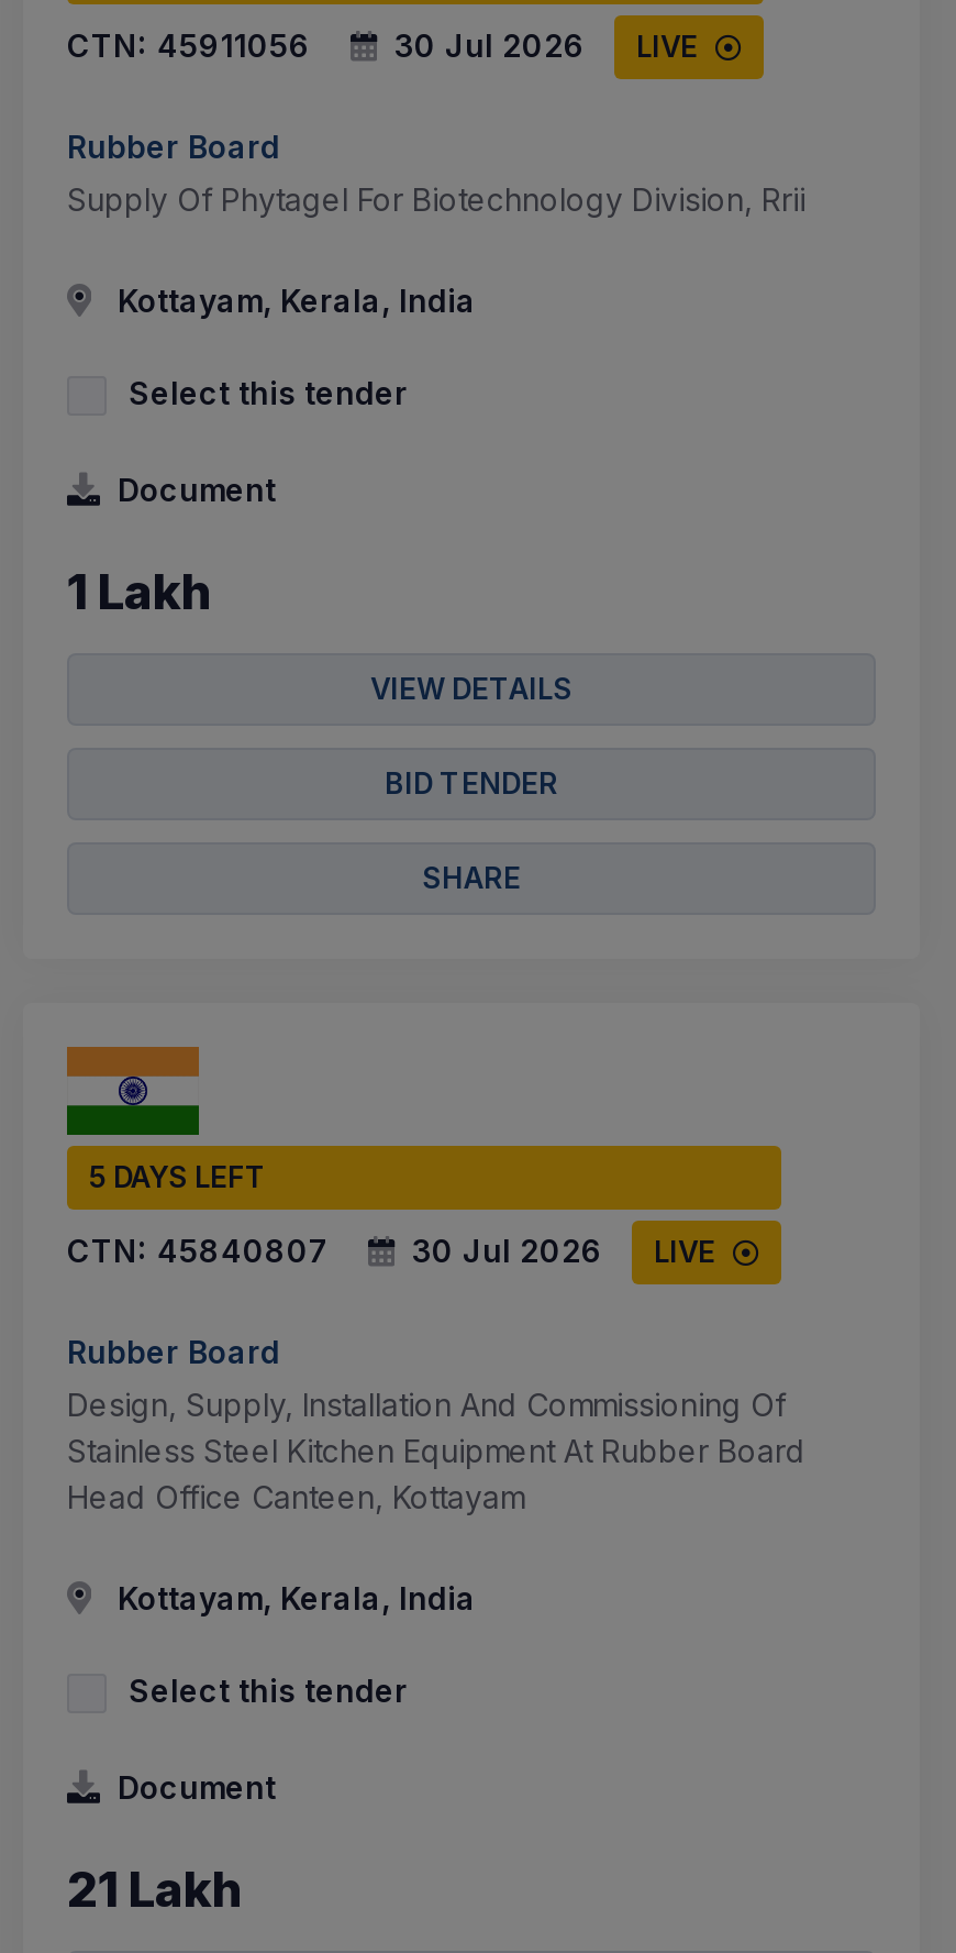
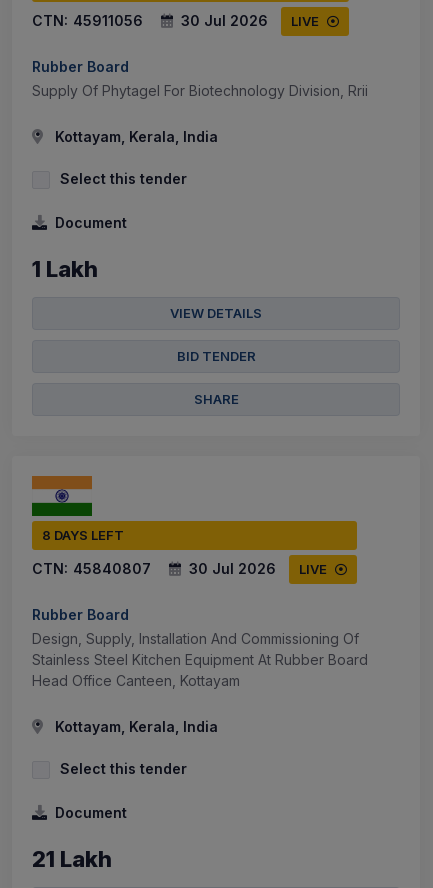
[89,1159,267,1194] 5 DAYS LEFT -> [42,527,124,543] 8 DAYS LEFT

